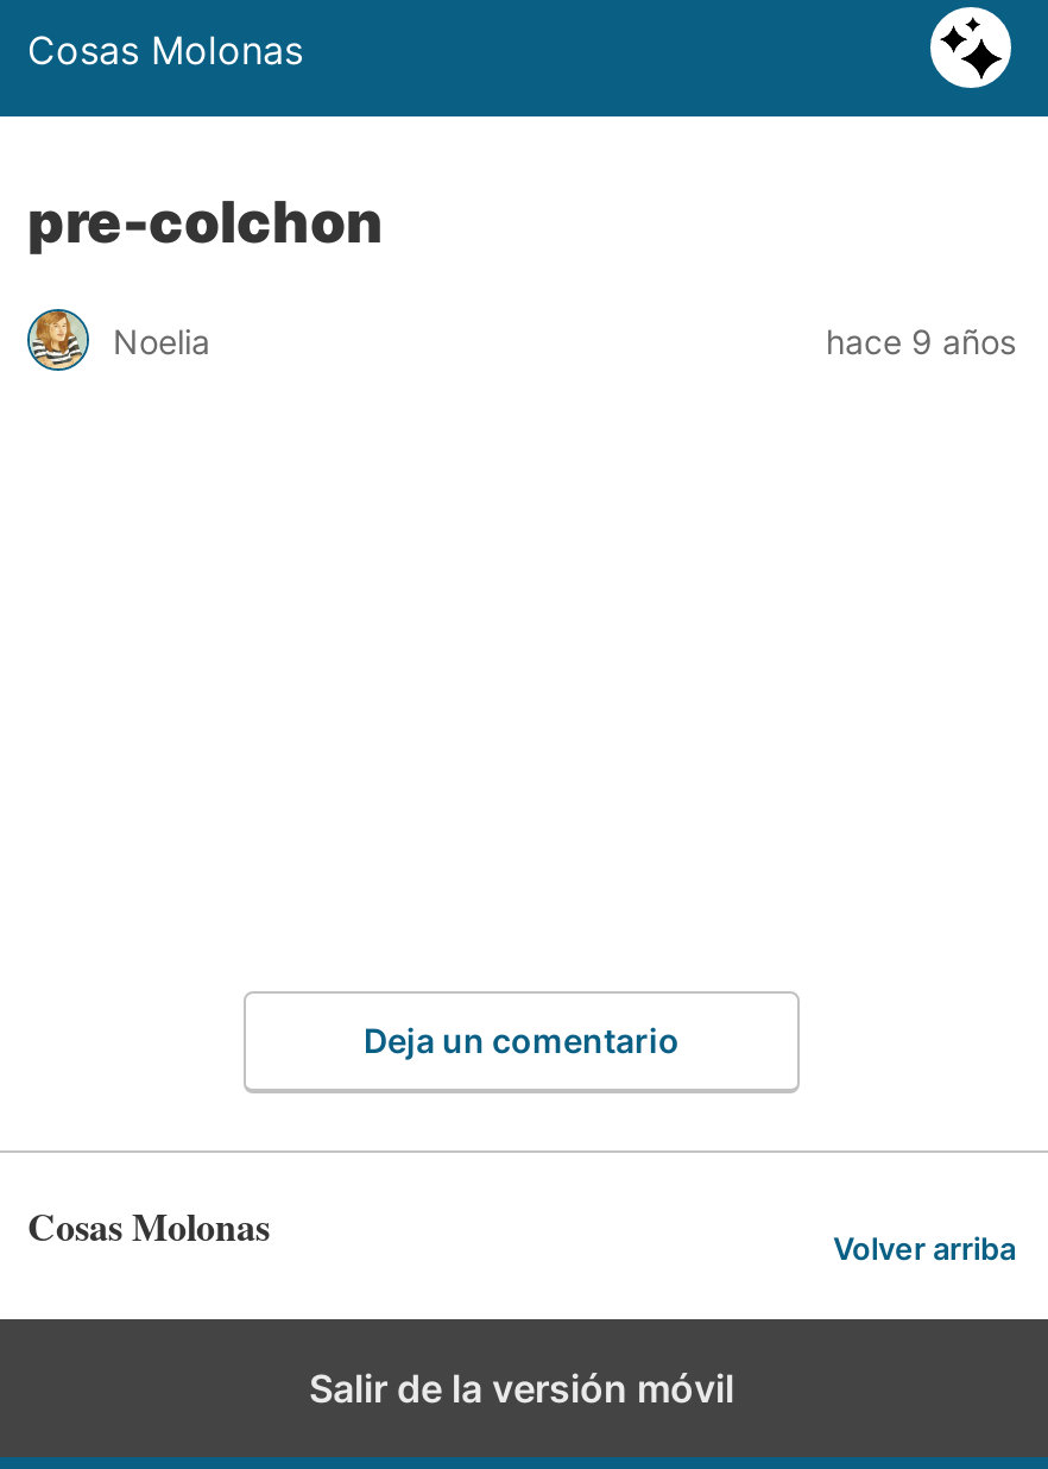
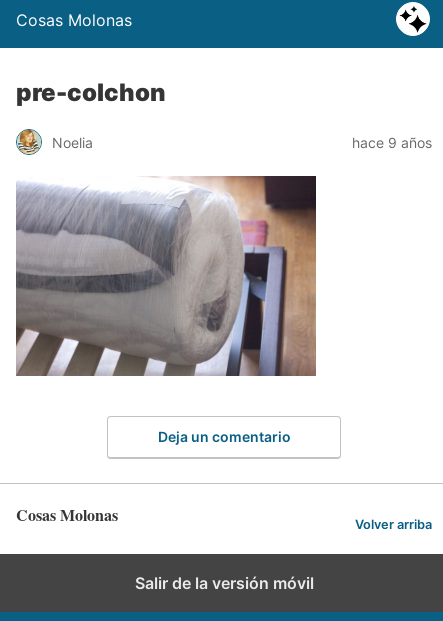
none -> [15,175,317,377] [image]

